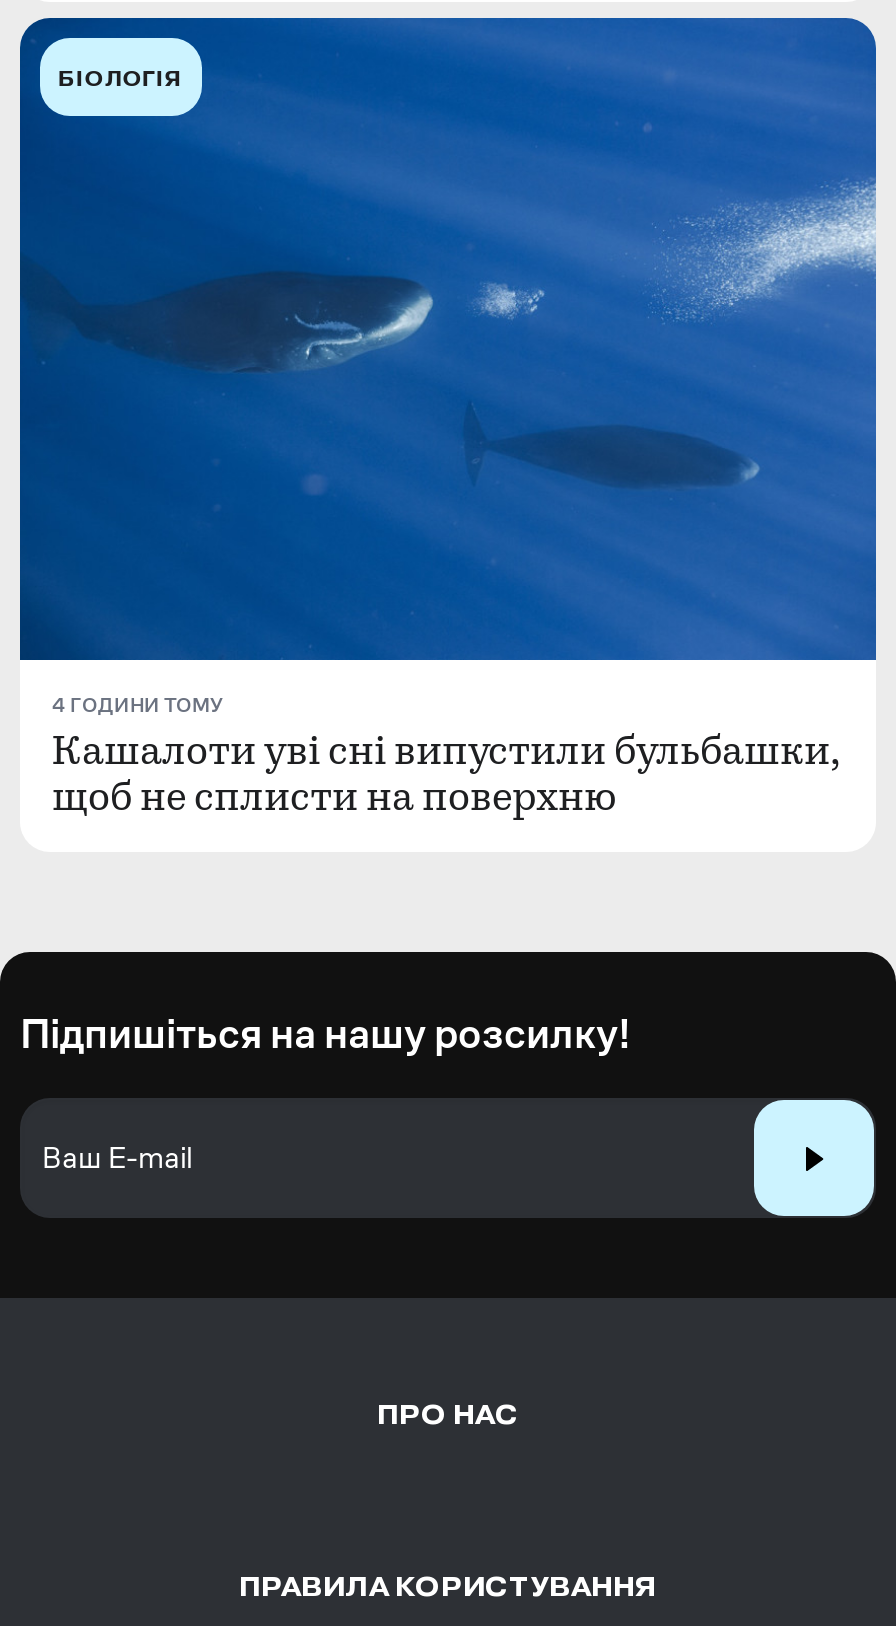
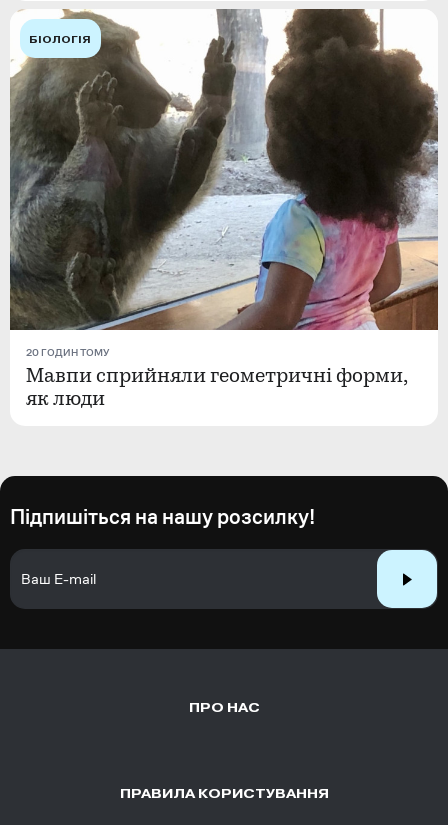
[18,16,878,822] [image] | 4 ГОДИНИ ТОМУ | Кашалоти уві сні випустили бульбашки, | щоб не сплисти на поверхню -> [9,8,439,411] [image] | 20 ГОДИН ТОМУ | Мавпи сприйняли геометричні форми, | як люди

